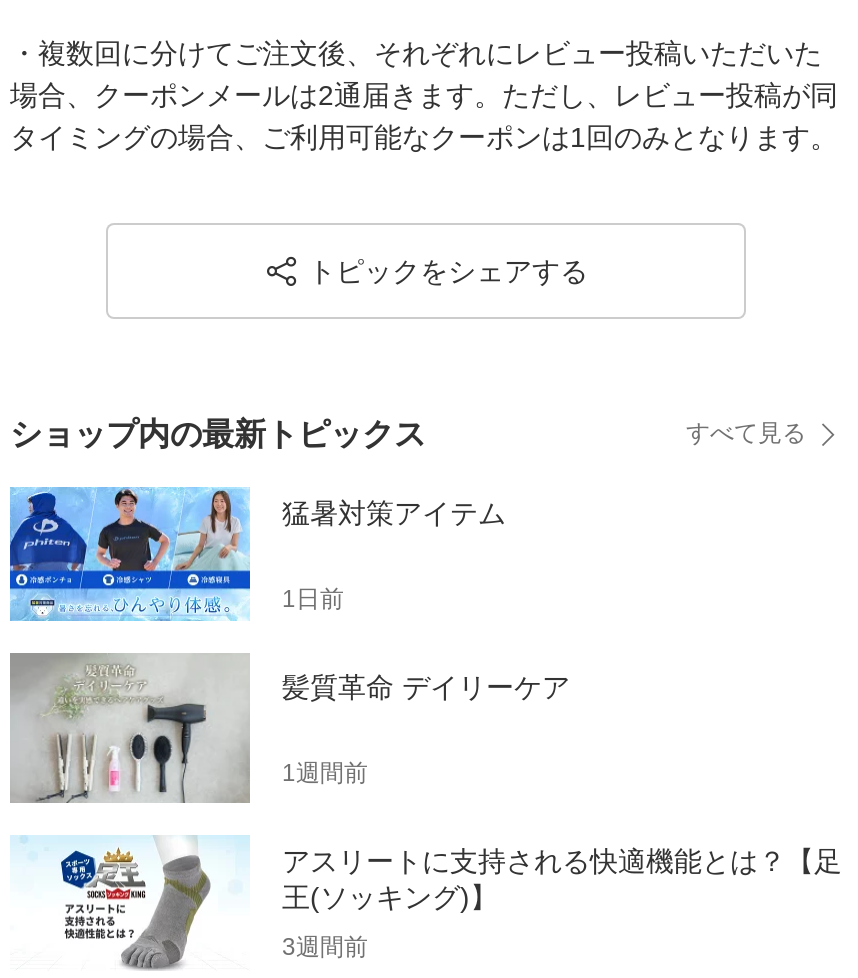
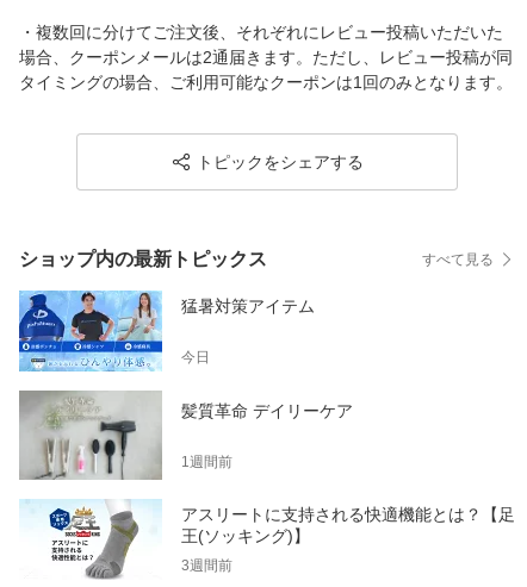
[282,584,344,612] 1日前 -> [181,349,210,366] 今日

